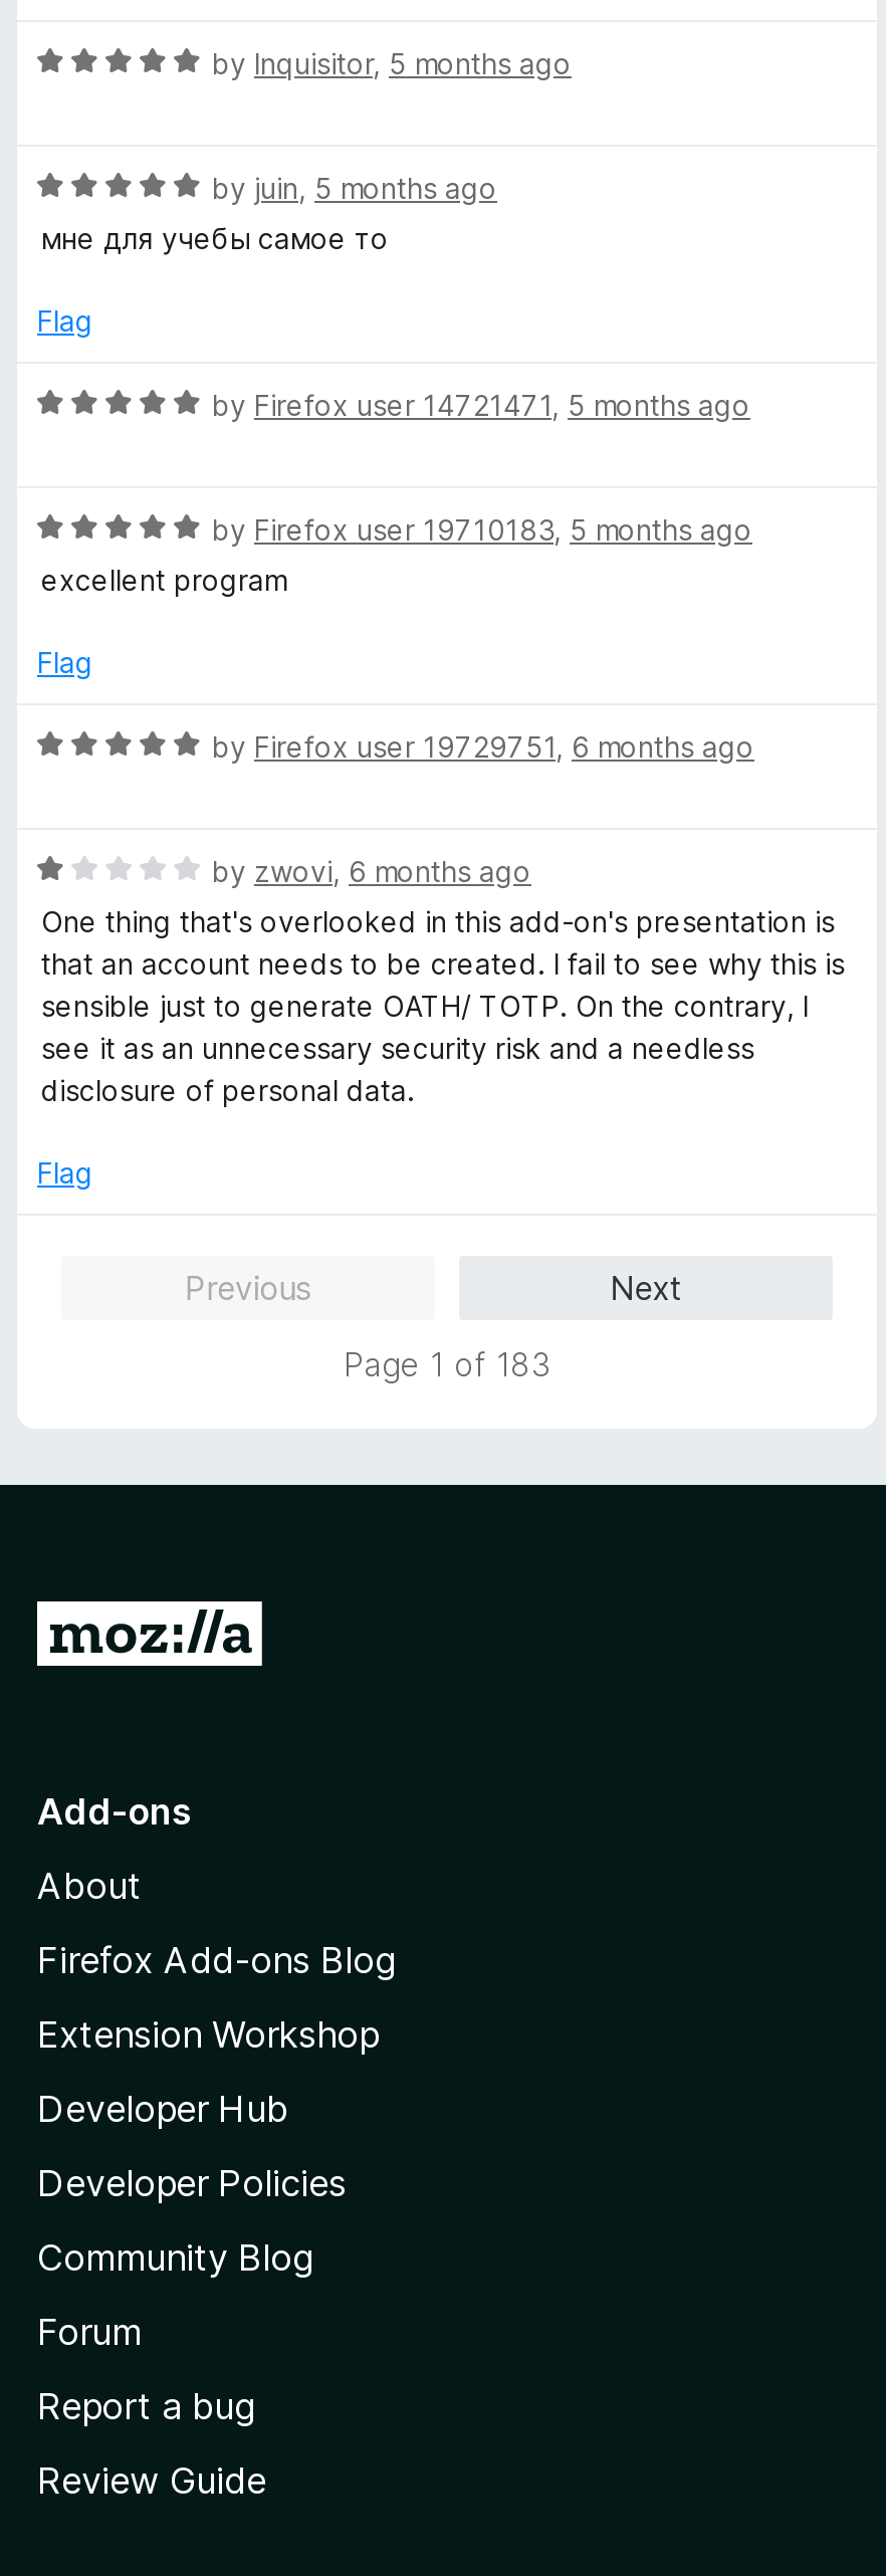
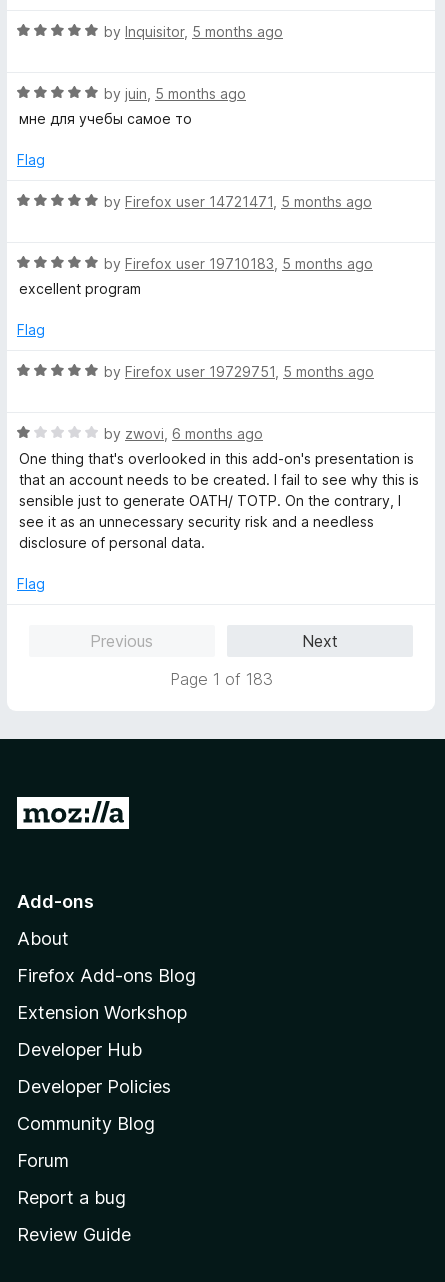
[212,729,754,764] by Firefox user 19729751, 6 months ago -> [104,363,374,380] by Firefox user 19729751, 5 months ago

